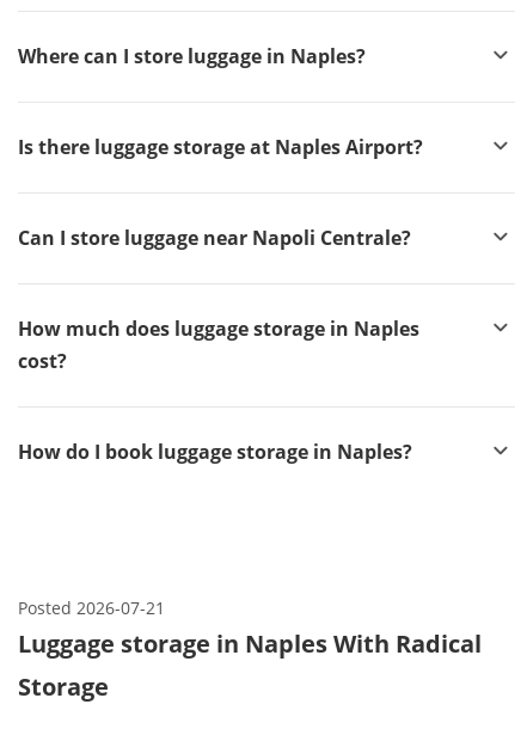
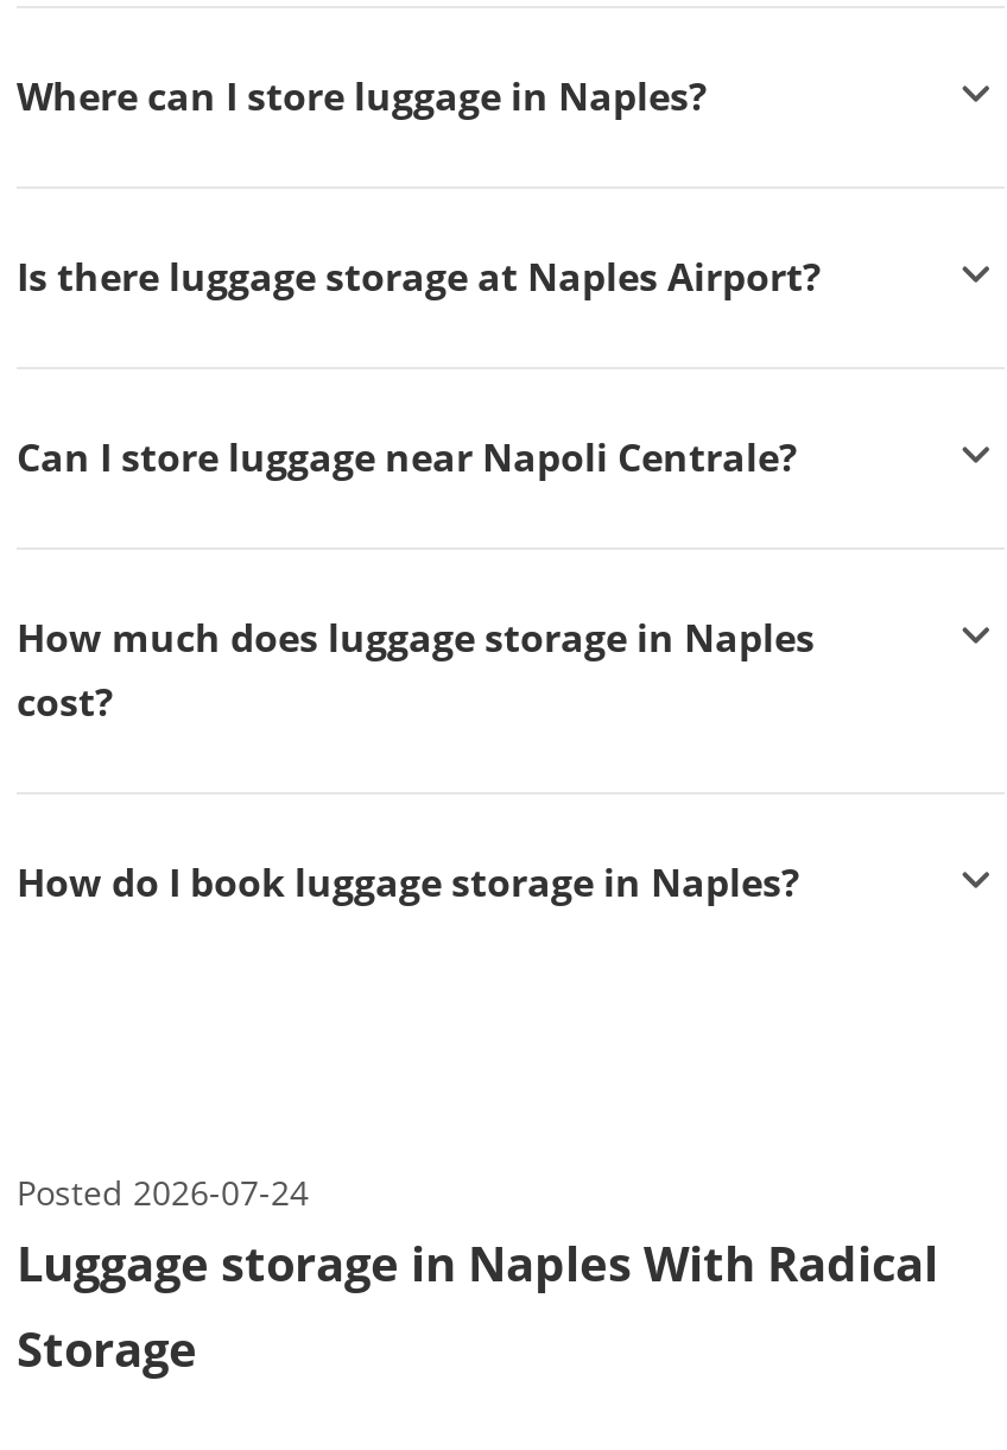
[18,596,165,619] Posted 2026-07-21 -> [17,1170,309,1215] Posted 2026-07-24

